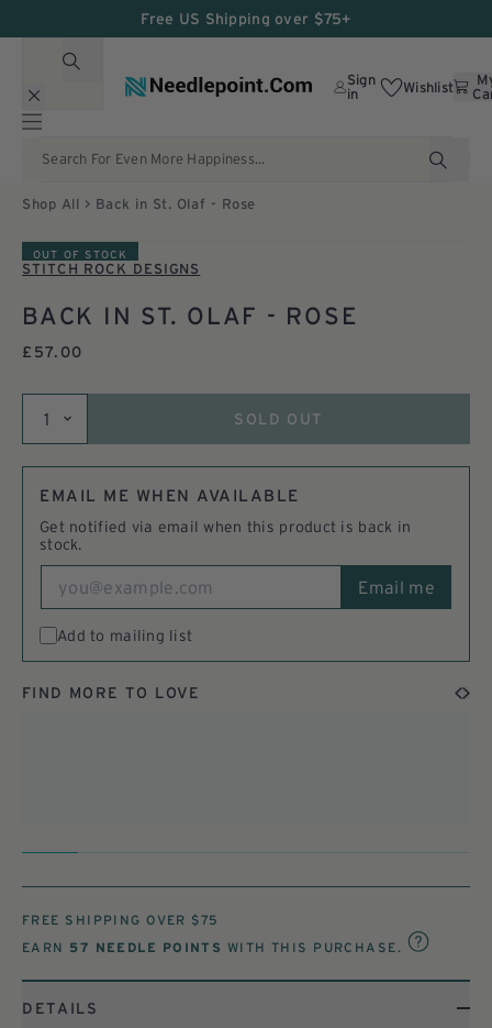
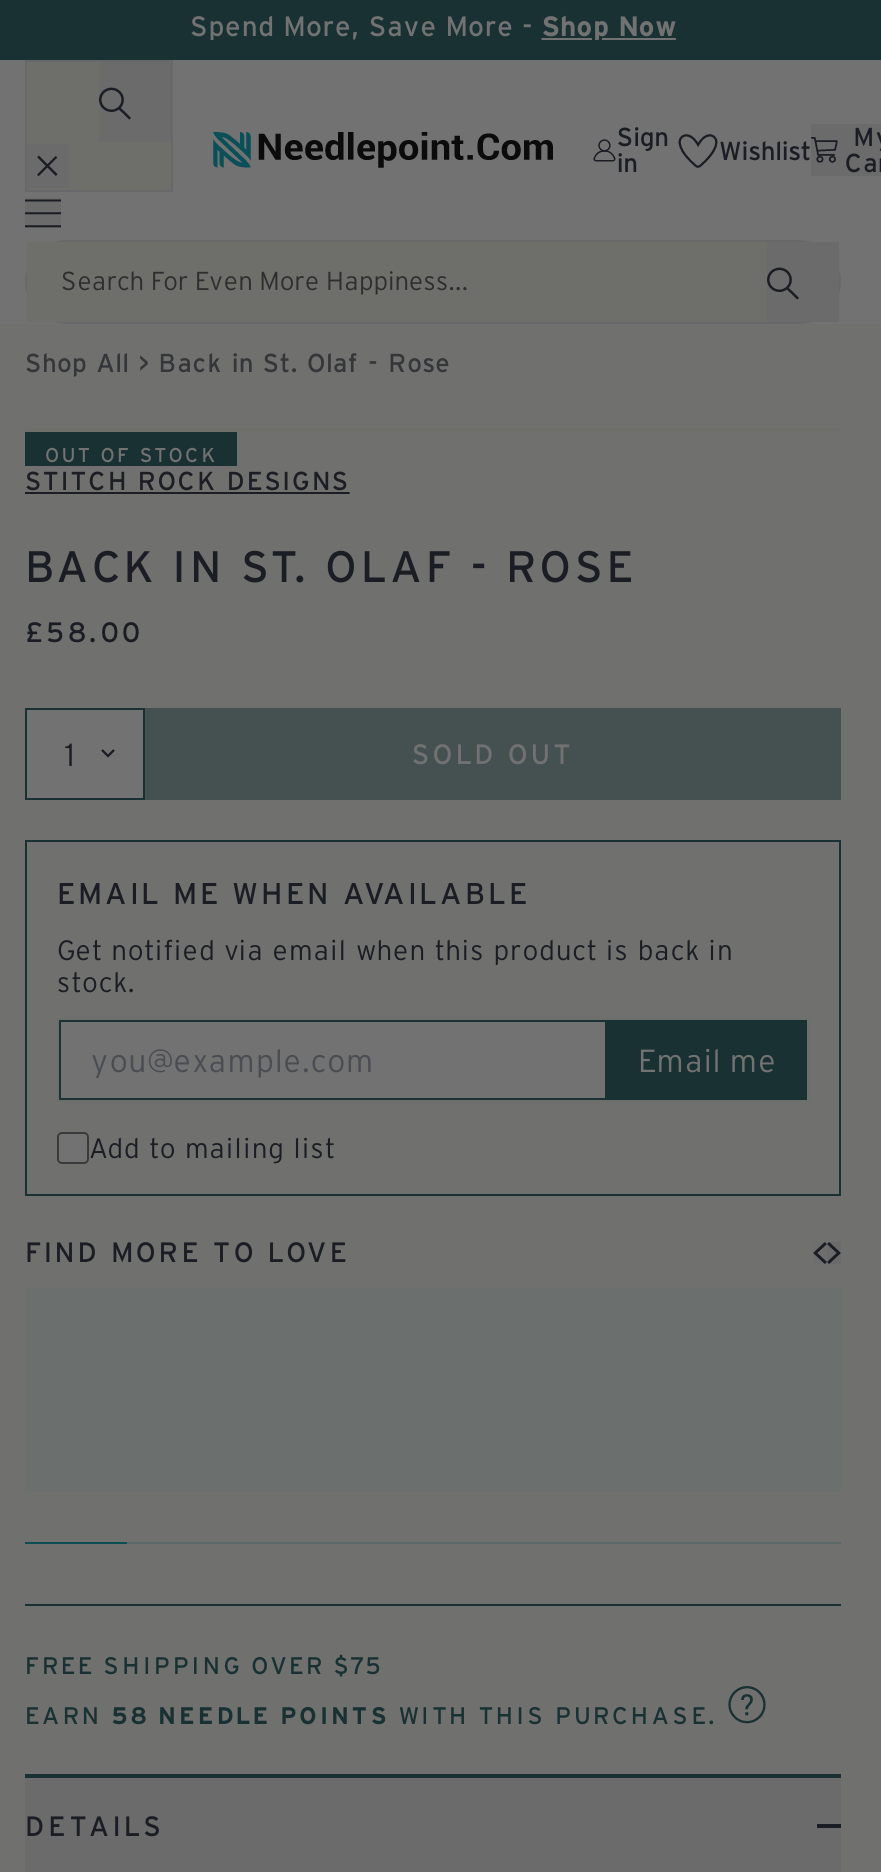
[141,10,351,27] Free US Shipping over $75+ -> [190,10,676,42] Spend More, Save More - Shop Now
[22,343,84,361] £57.00 -> [25,616,143,648] £58.00
[22,940,407,954] EARN 57 NEEDLE POINTS WITH THIS PURCHASE. -> [25,1702,726,1728] EARN 58 NEEDLE POINTS WITH THIS PURCHASE.

